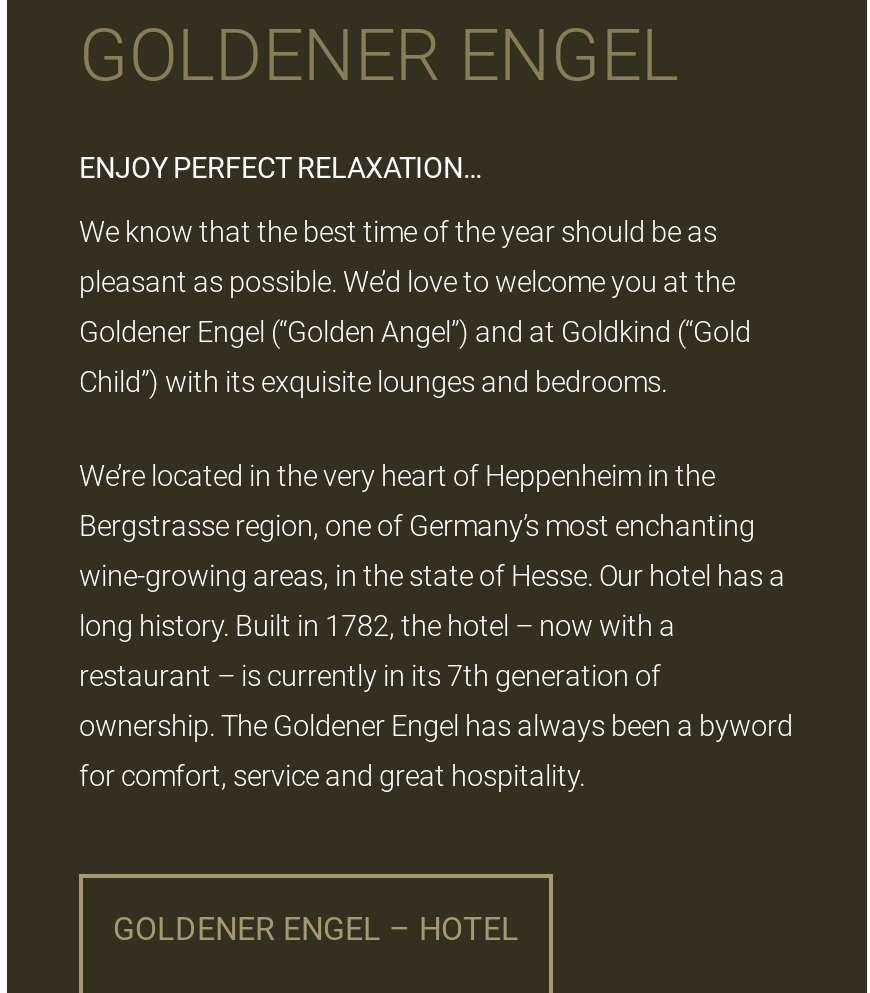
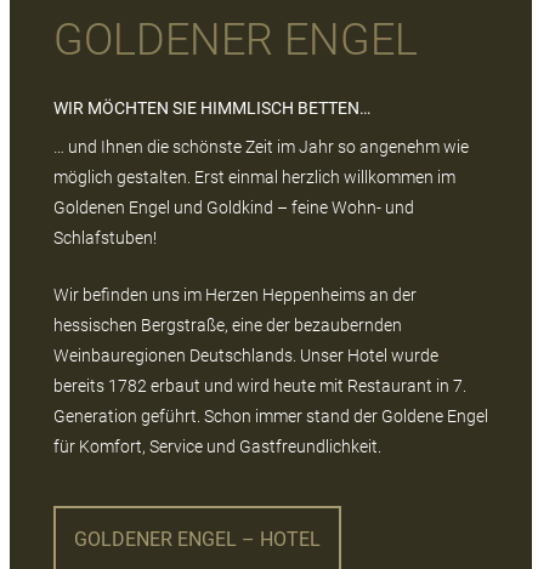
[79,152,793,794] ENJOY PERFECT RELAXATION… | We know that the best time of the year should be as | pleasant as possible. We’d love to welcome you at the | Goldener Engel (“Golden Angel”) and at Goldkind (“Gold | Child”) with its exquisite lounges and bedrooms. | We’re located in the very heart of Heppenheim in the | Bergstrasse region, one of Germany’s most enchanting | wine-growing areas, in the state of Hesse. Our hotel has a | long history. Built in 1782, the hotel – now with a | restaurant – is currently in its 7th generation of | ownership. The Goldener Engel has always been a byword | for comfort, service and great hospitality. -> [53,98,488,457] WIR MÖCHTEN SIE HIMMLISCH BETTEN… | … und Ihnen die schönste Zeit im Jahr so angenehm wie | möglich gestalten. Erst einmal herzlich willkommen im | Goldenen Engel und Goldkind – feine Wohn- und | Schlafstuben! | Wir befinden uns im Herzen Heppenheims an der | hessischen Bergstraße, eine der bezaubernden | Weinbauregionen Deutschlands. Unser Hotel wurde | bereits 1782 erbaut und wird heute mit Restaurant in 7. | Generation geführt. Schon immer stand der Goldene Engel | für Komfort, Service und Gastfreundlichkeit.

